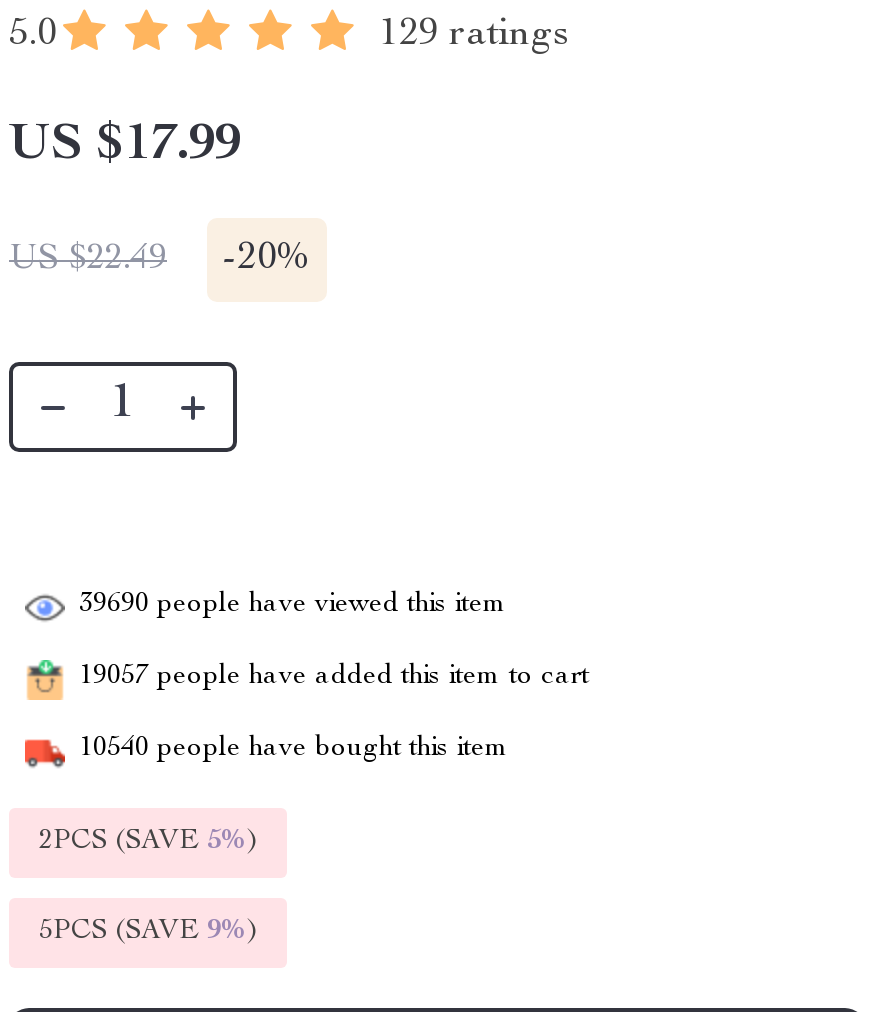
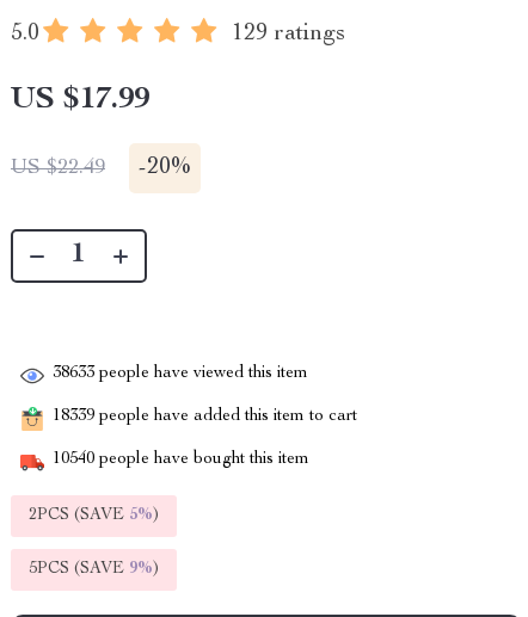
[79,591,507,619] 39690 people have viewed this item -> [53,366,308,382] 38633 people have viewed this item
[79,663,589,691] 19057 people have added this item to cart -> [53,409,357,425] 18339 people have added this item to cart

